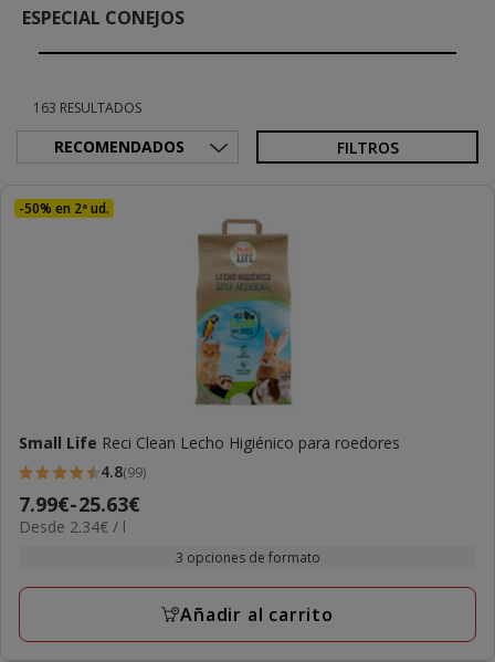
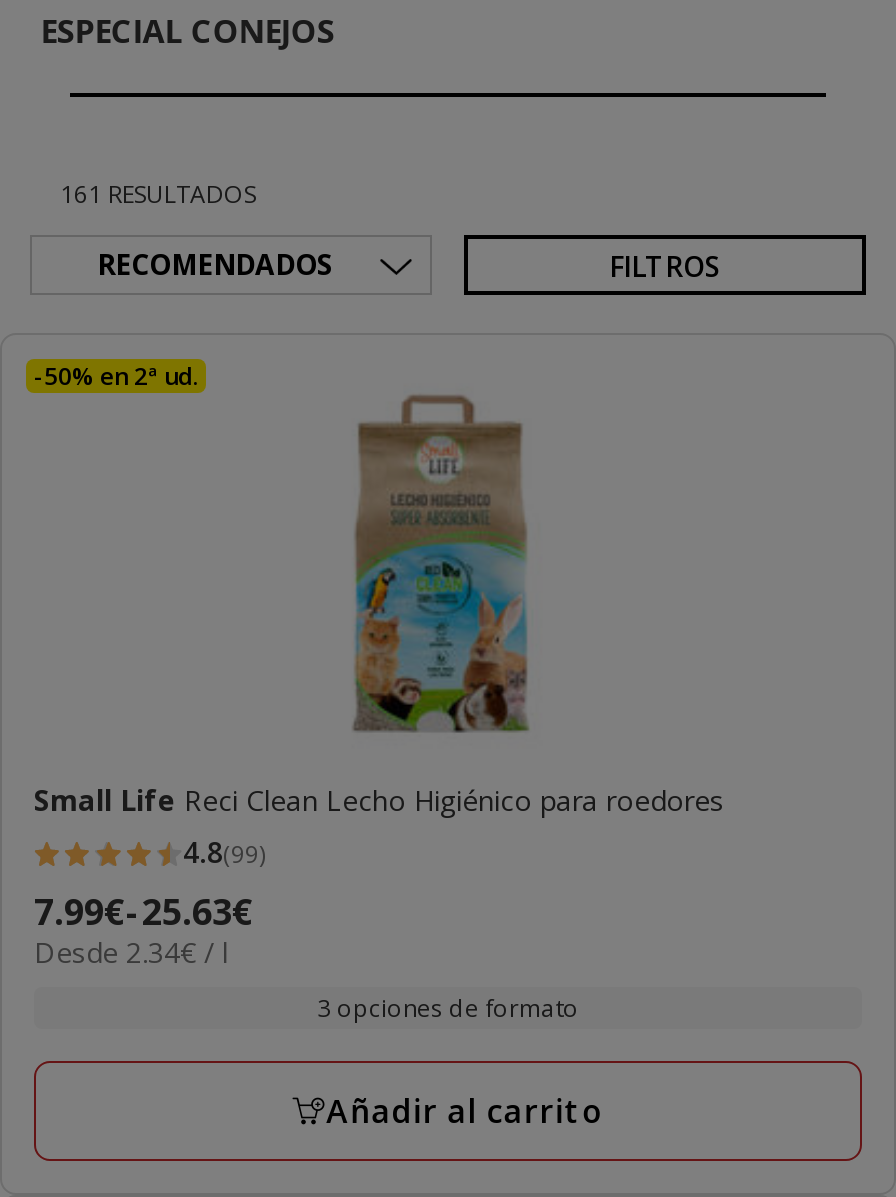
[33,99,141,117] 163 RESULTADOS -> [60,177,256,211] 161 RESULTADOS

